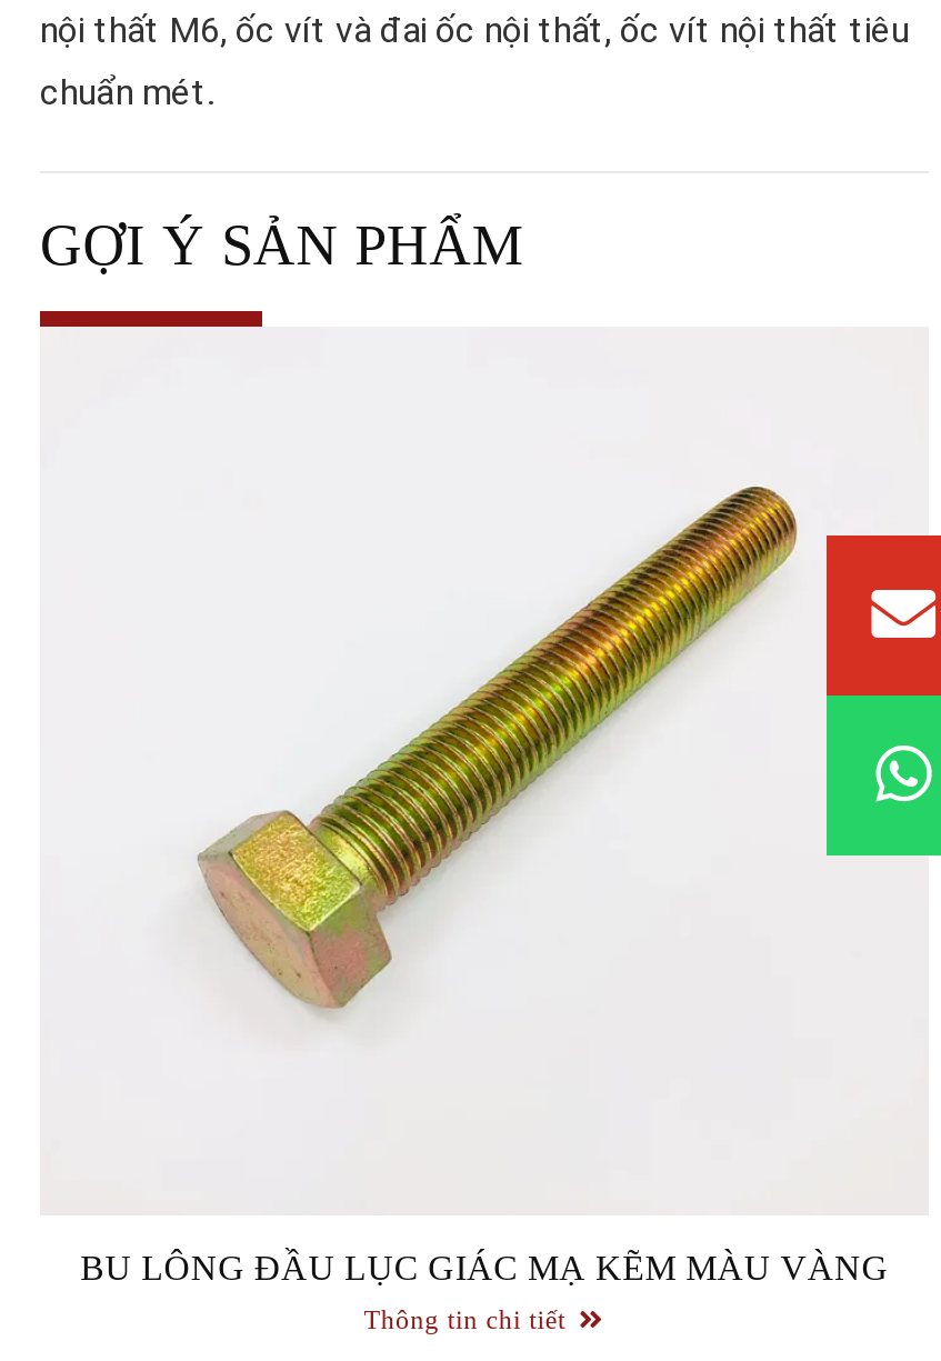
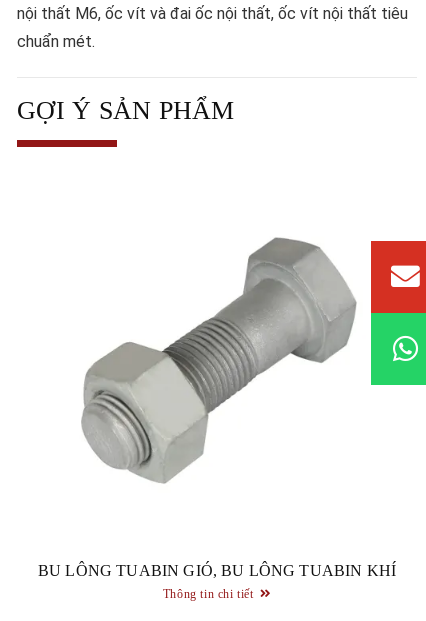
[187,484,800,1071] [image] -> [82,219,358,483] [image]
[80,1249,889,1287] BU LÔNG ĐẦU LỤC GIÁC MẠ KẼM MÀU VÀNG -> [38,562,396,579] BU LÔNG TUABIN GIÓ, BU LÔNG TUABIN KHÍ

